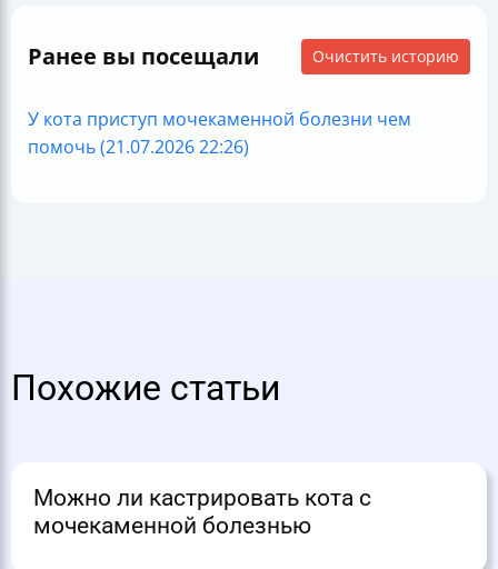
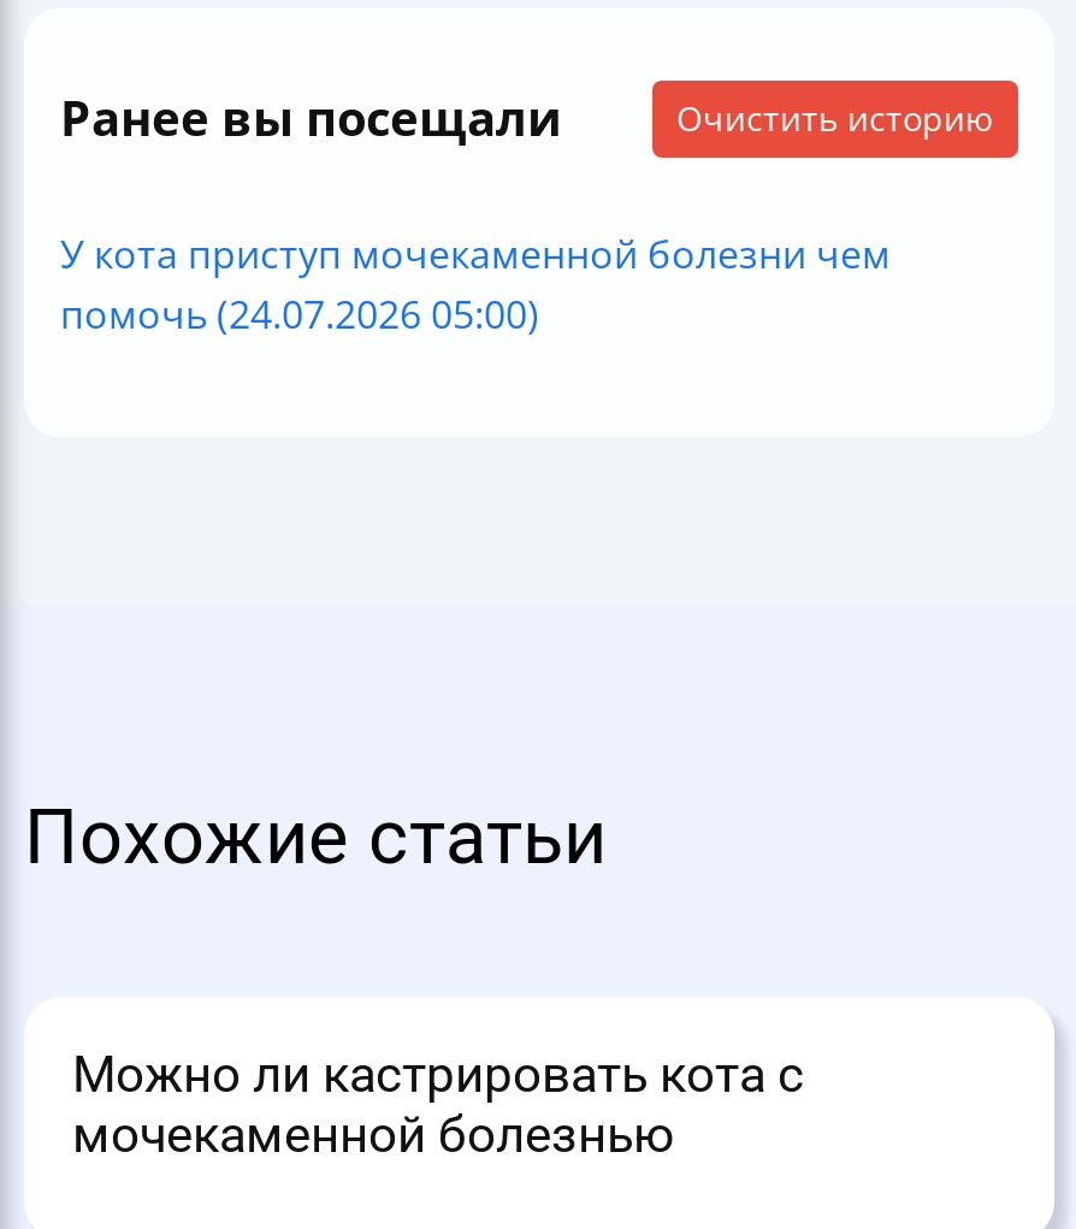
[28,134,249,159] помочь (21.07.2026 22:26) -> [60,287,539,340] помочь (24.07.2026 05:00)

